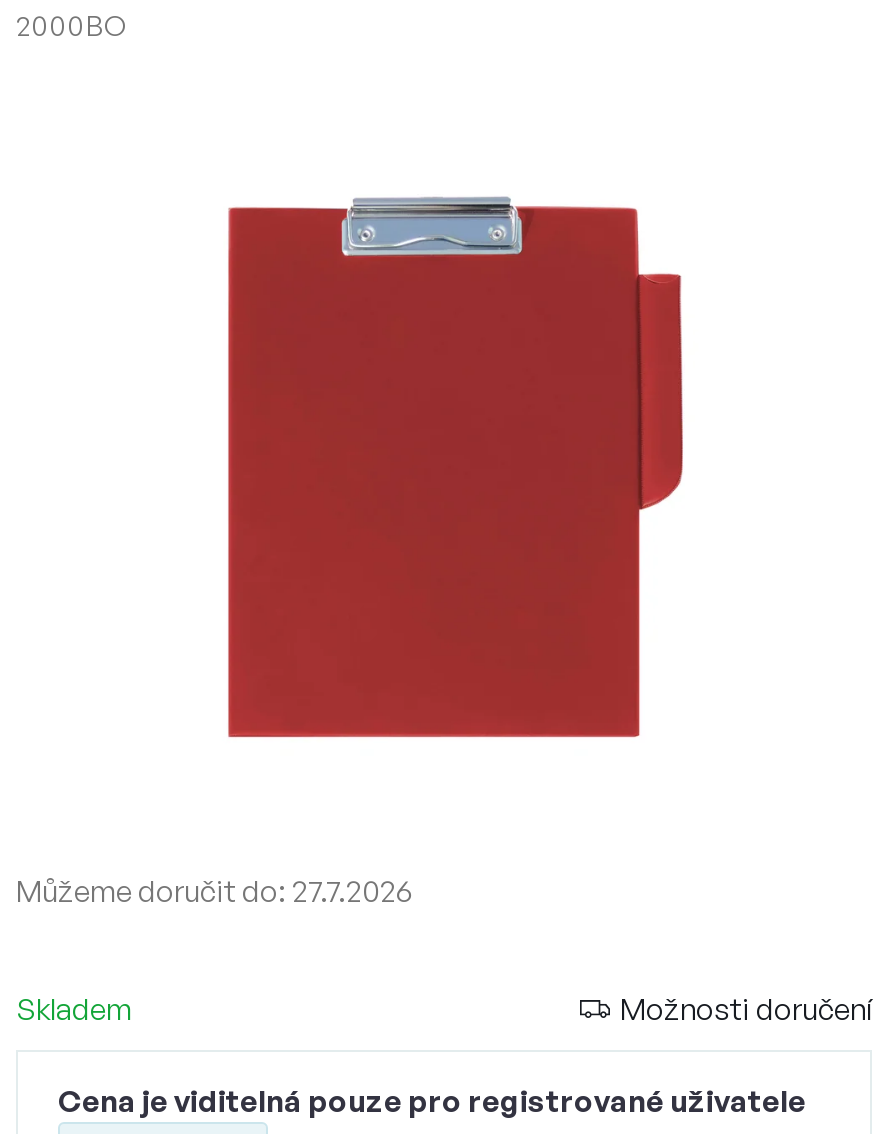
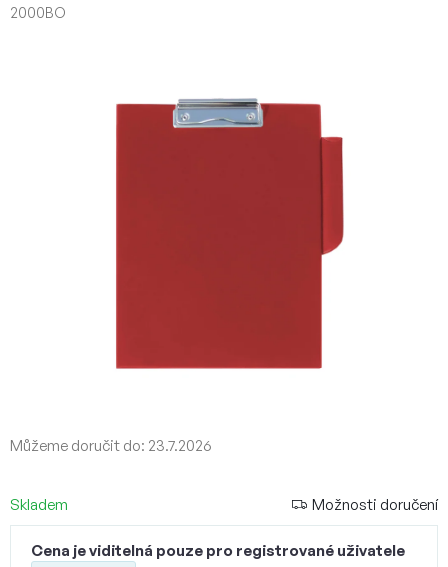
[16,872,412,910] Můžeme doručit do: 27.7.2026 -> [10,436,211,455] Můžeme doručit do: 23.7.2026

